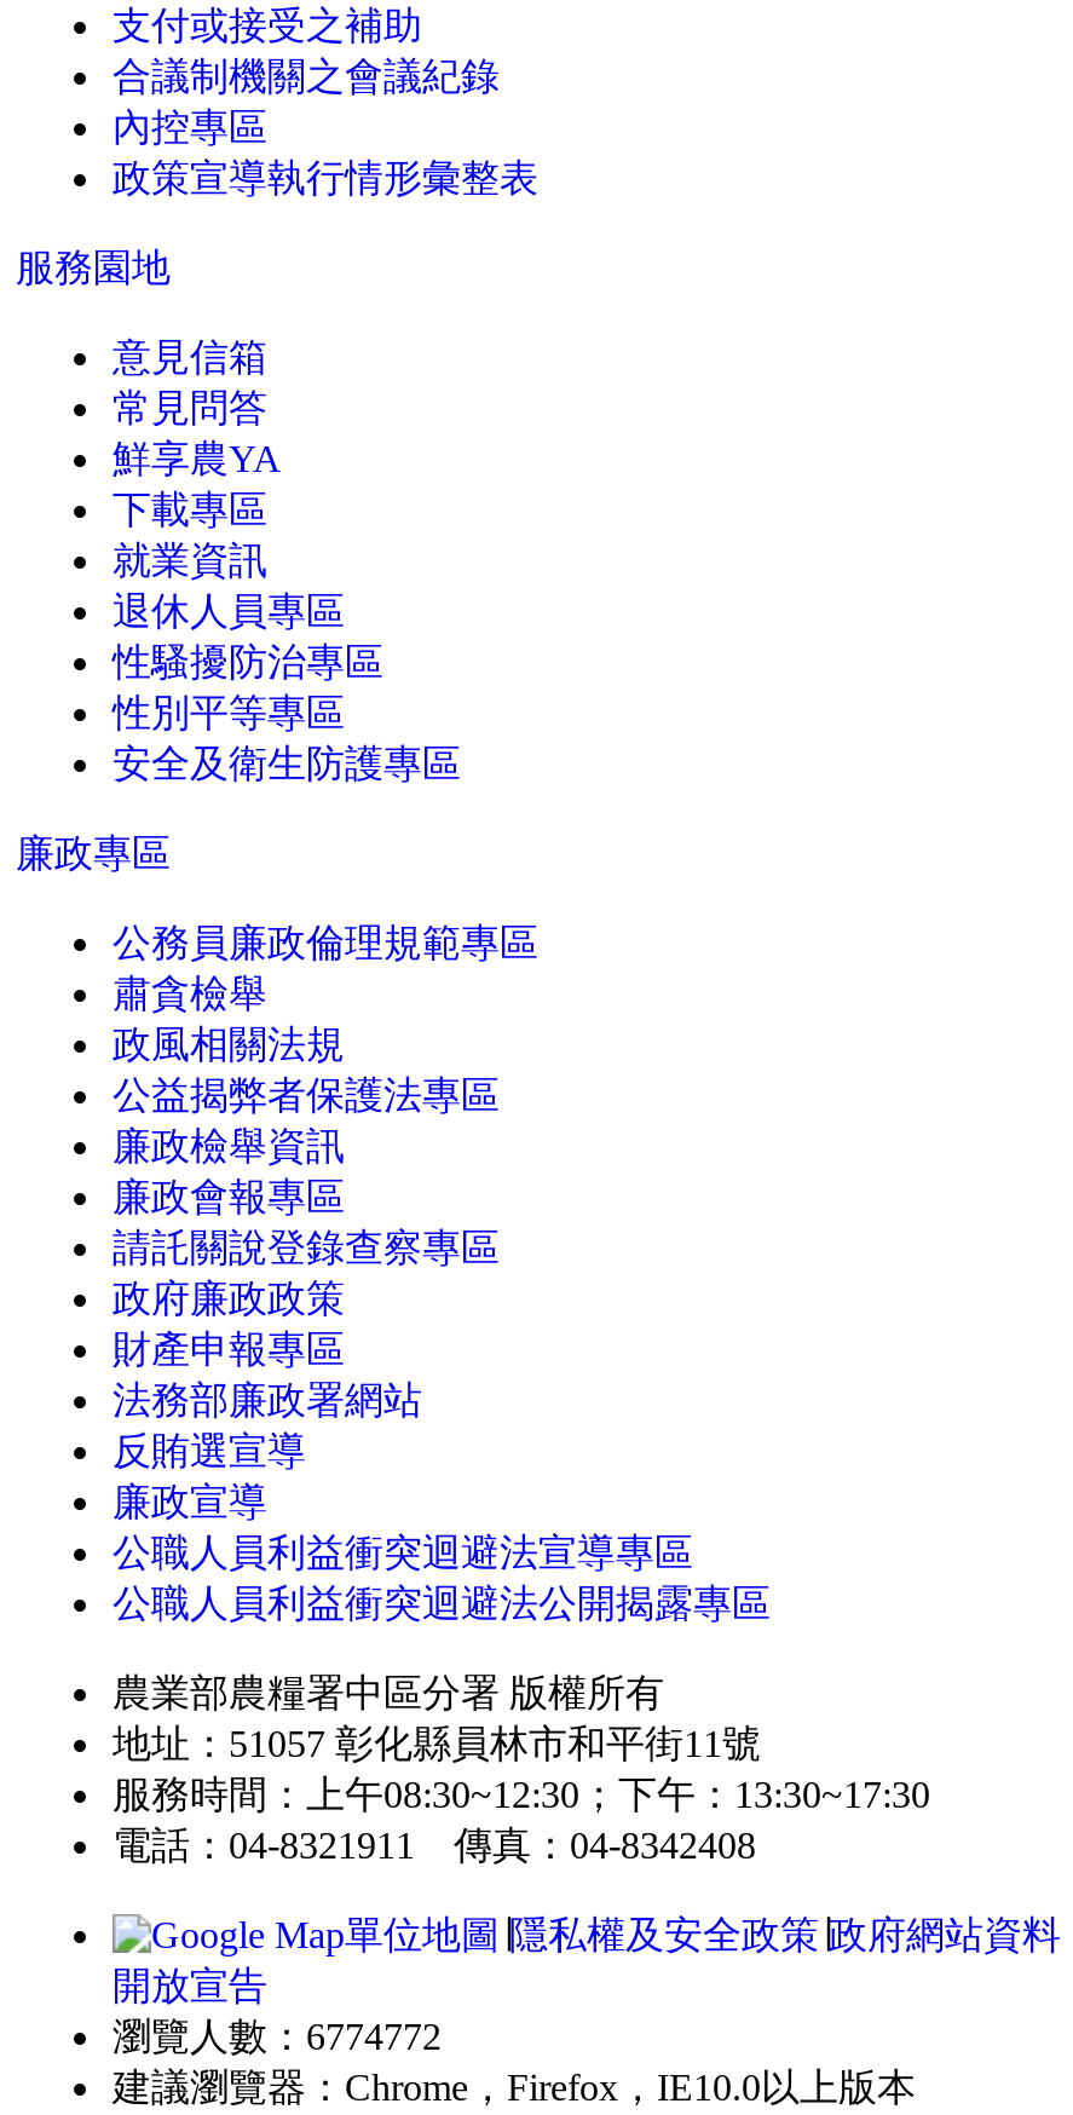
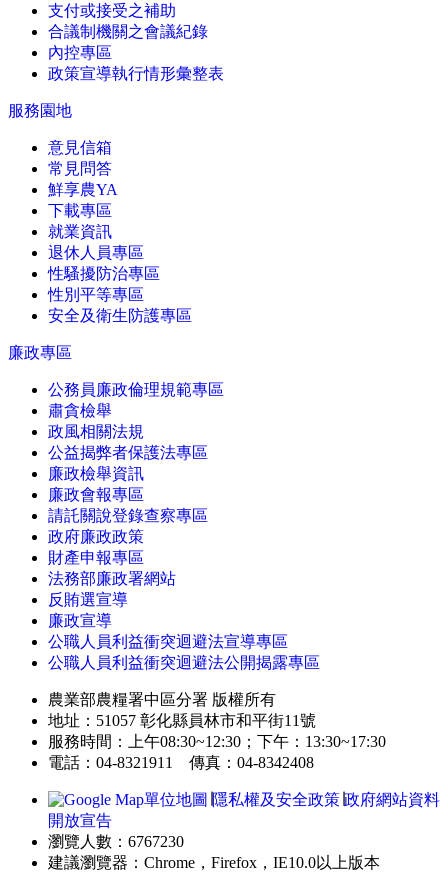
[113,2016,442,2057] 瀏覽人數：6774772 -> [48,833,184,850] 瀏覽人數：6767230

